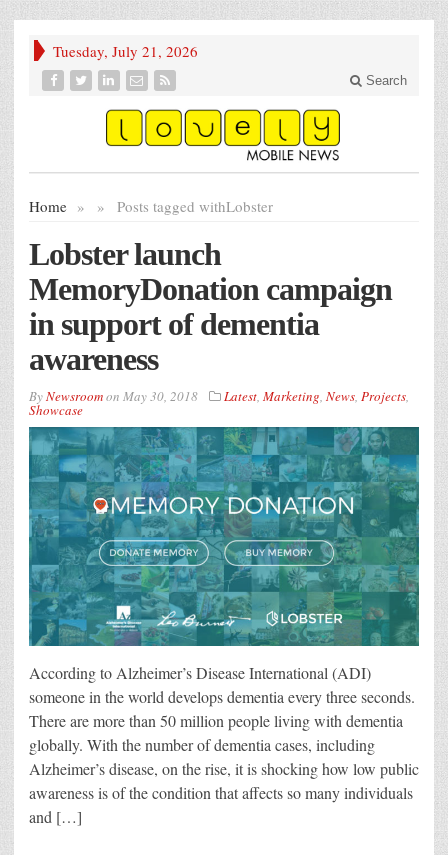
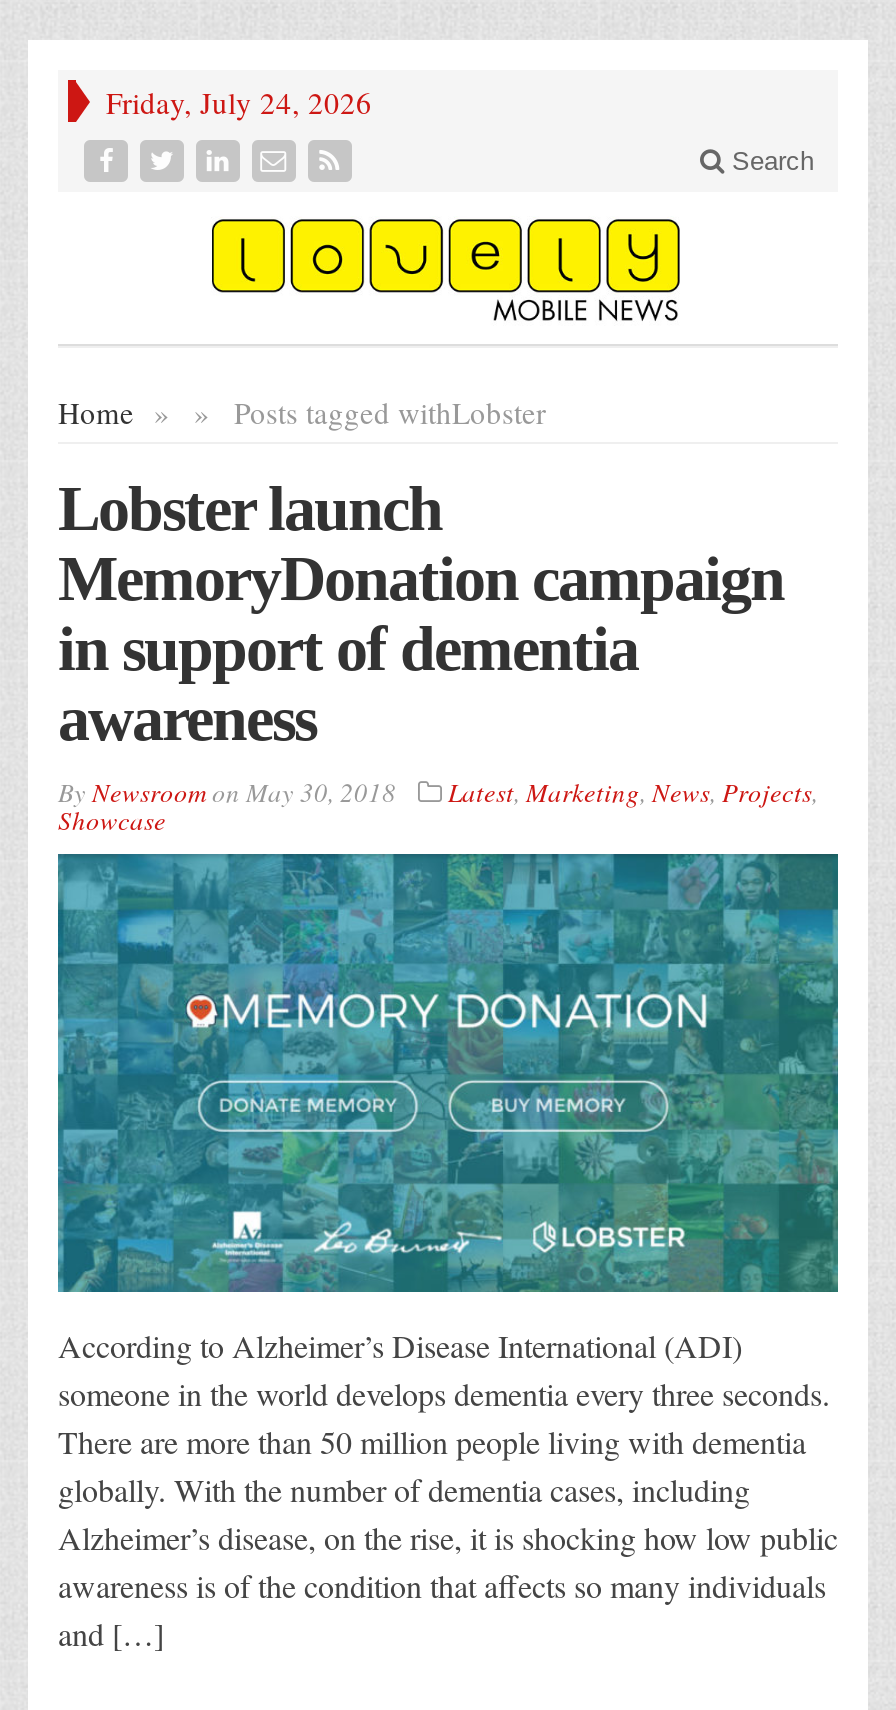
[53,41,198,61] Tuesday, July 21, 2026 -> [106,82,372,122] Friday, July 24, 2026

